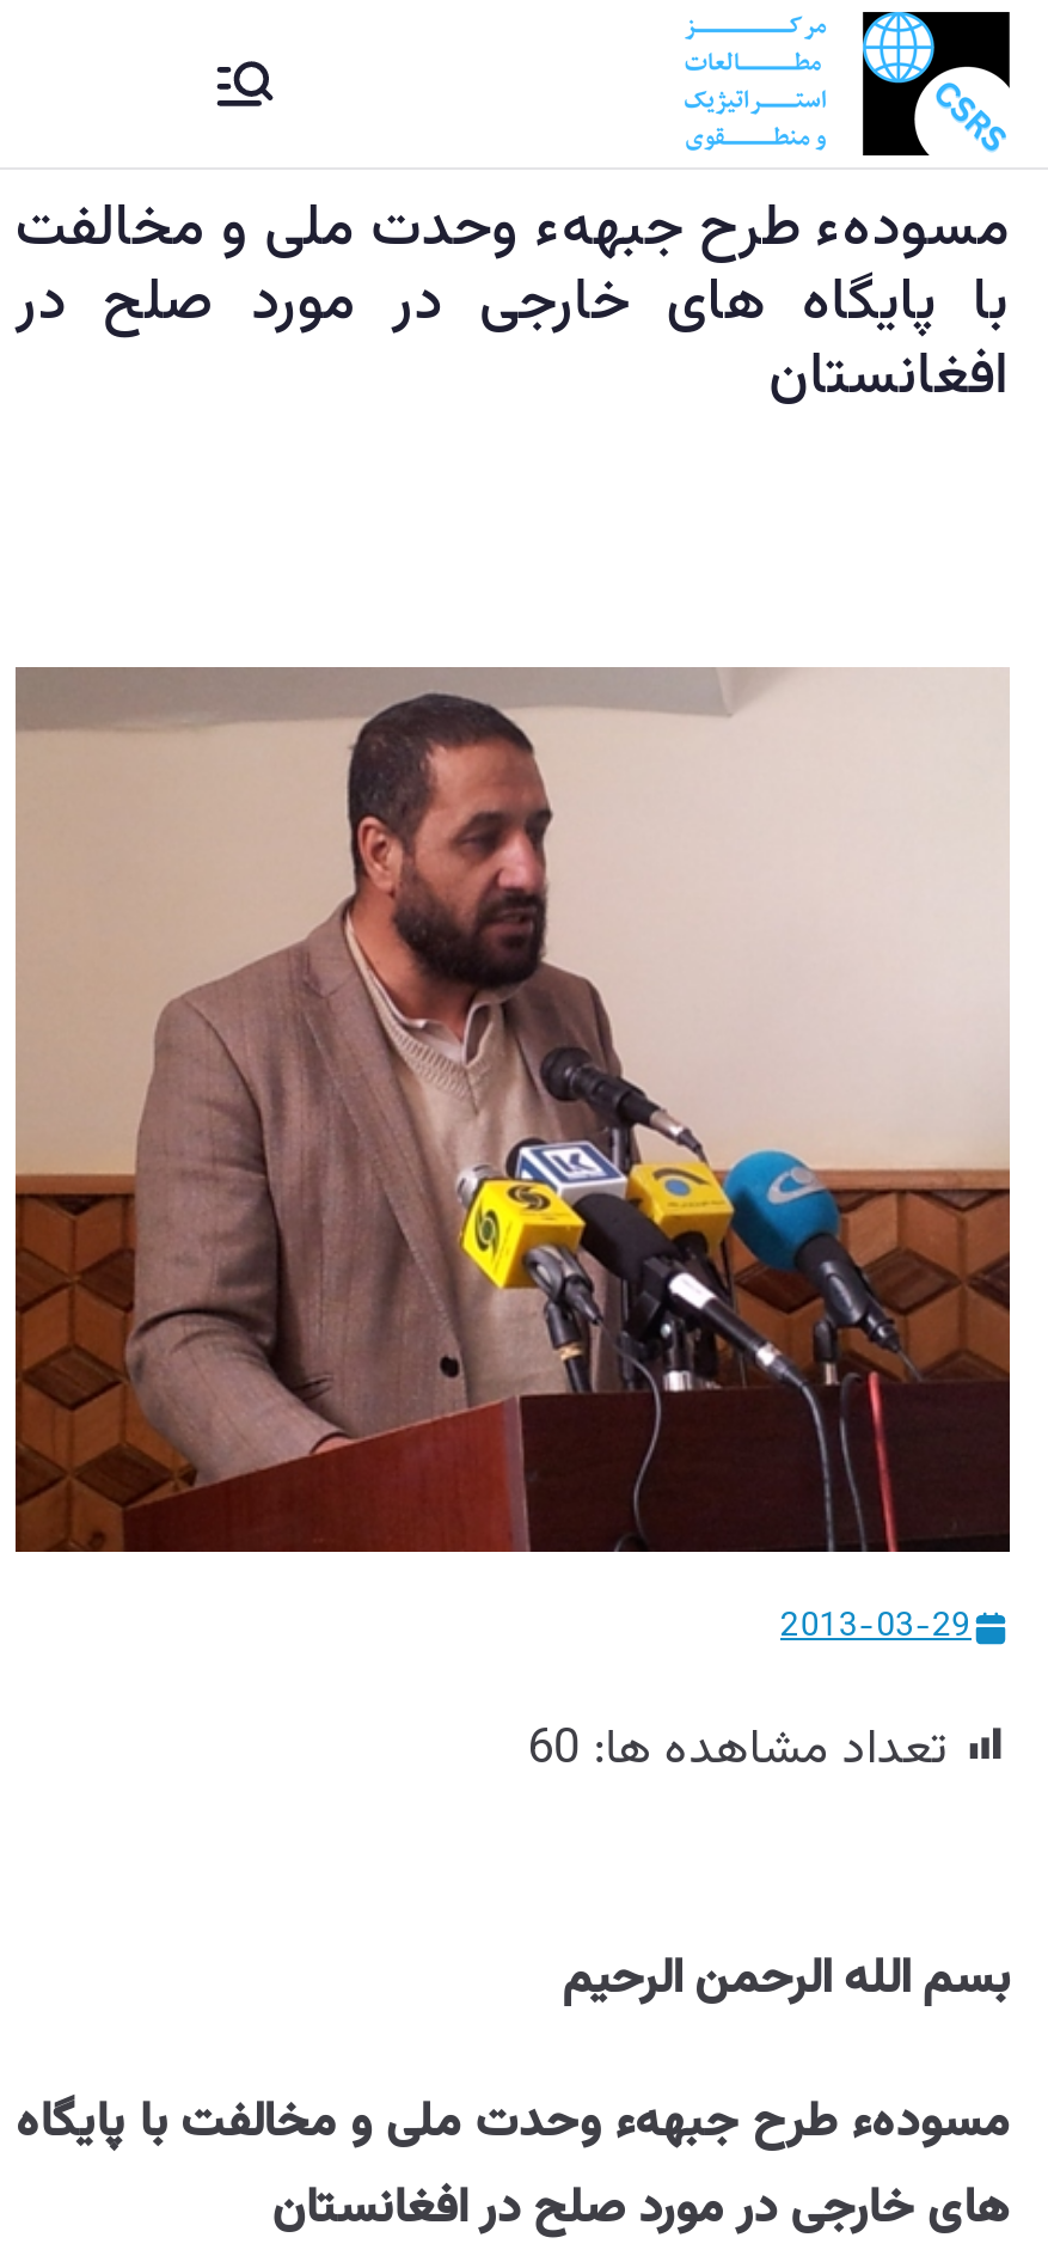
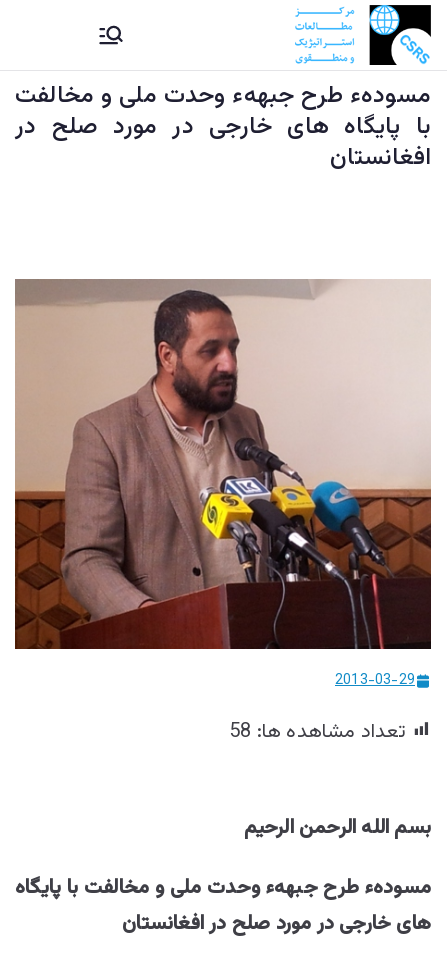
[527,1712,950,1788] تعداد مشاهده ها: 60 -> [229,716,406,748] تعداد مشاهده ها: 58

